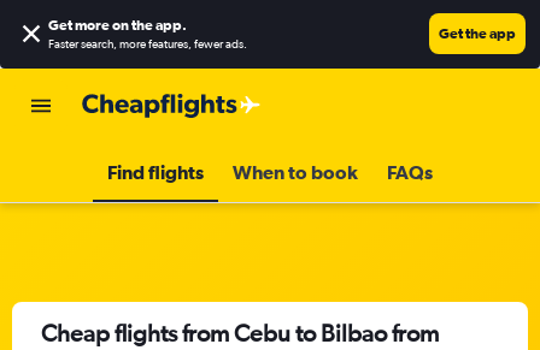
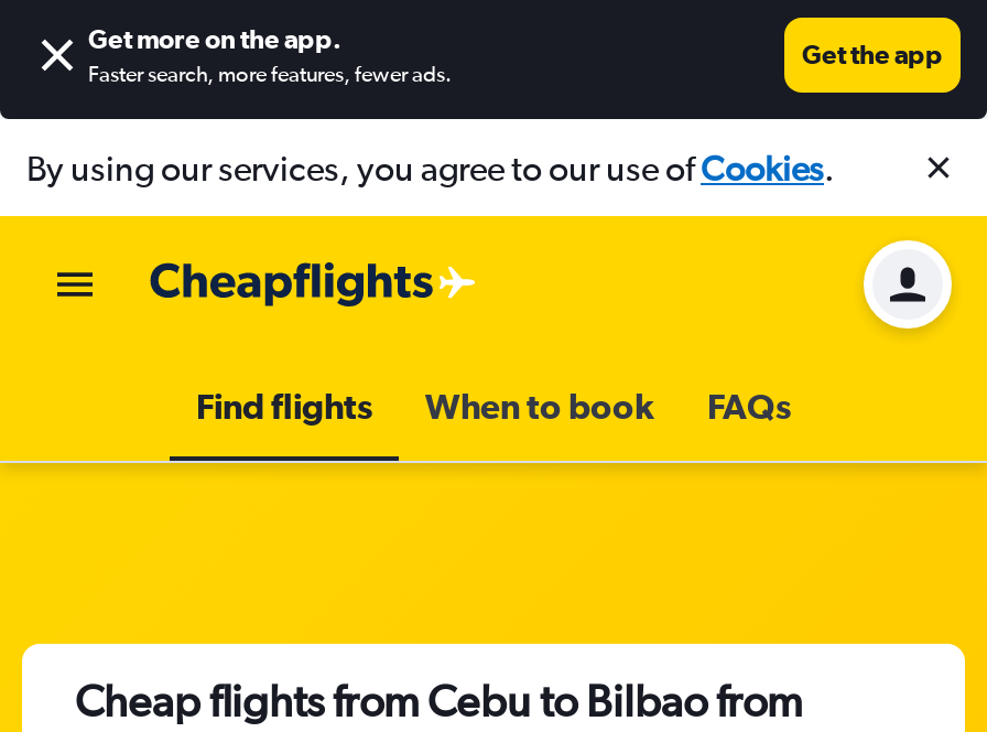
none -> [26,147,835,189] By using our services, you agree to our use ofCookies.
none -> [861,238,954,331] [image]

